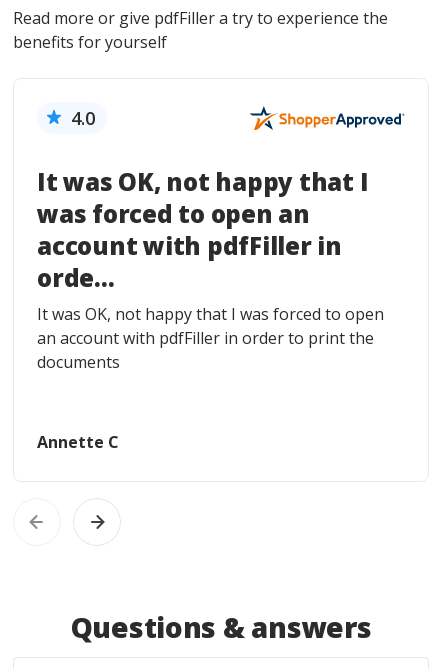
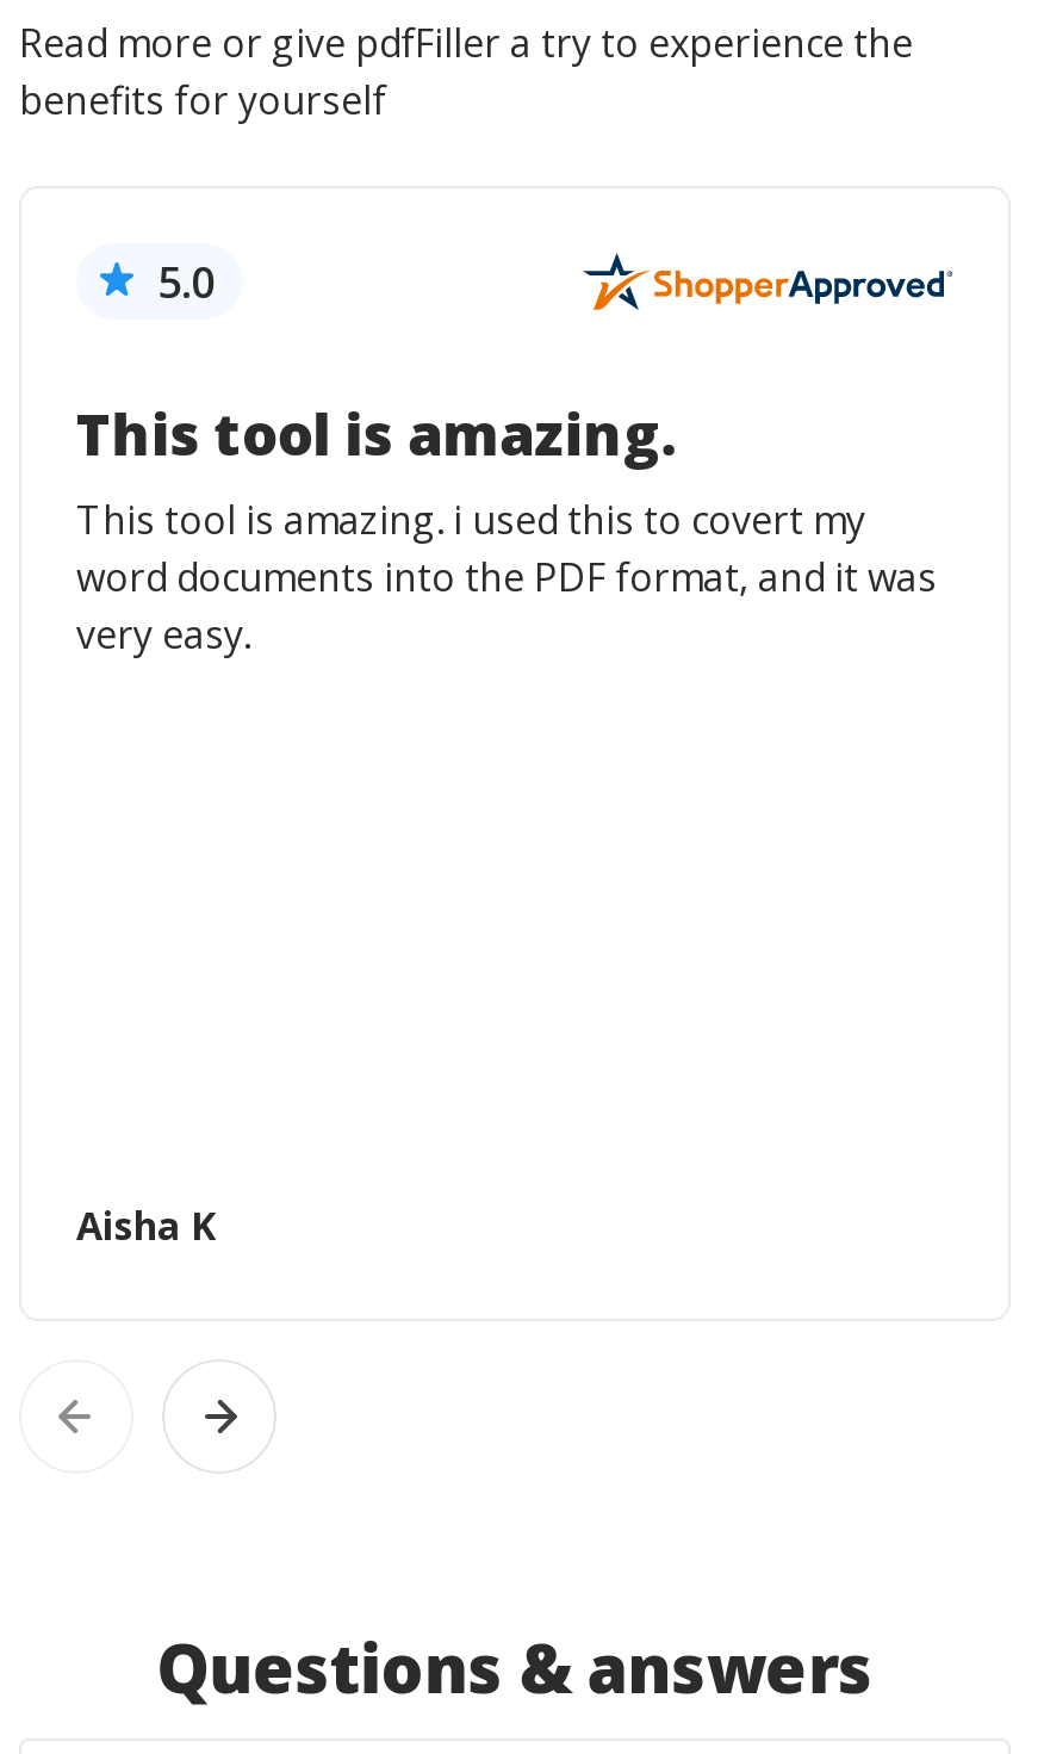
[71,106,95,130] 4.0 -> [157,253,215,310] 5.0
[37,165,384,373] It was OK, not happy that I | was forced to open an | account with pdfFiller in | orde... | It was OK, not happy that I was forced to open | an account with pdfFiller in order to print the | documents -> [76,393,937,661] This tool is amazing. | This tool is amazing. i used this to covert my | word documents into the PDF format, and it was | very easy.
[37,431,119,453] Annette C -> [76,1200,215,1252] Aisha K

